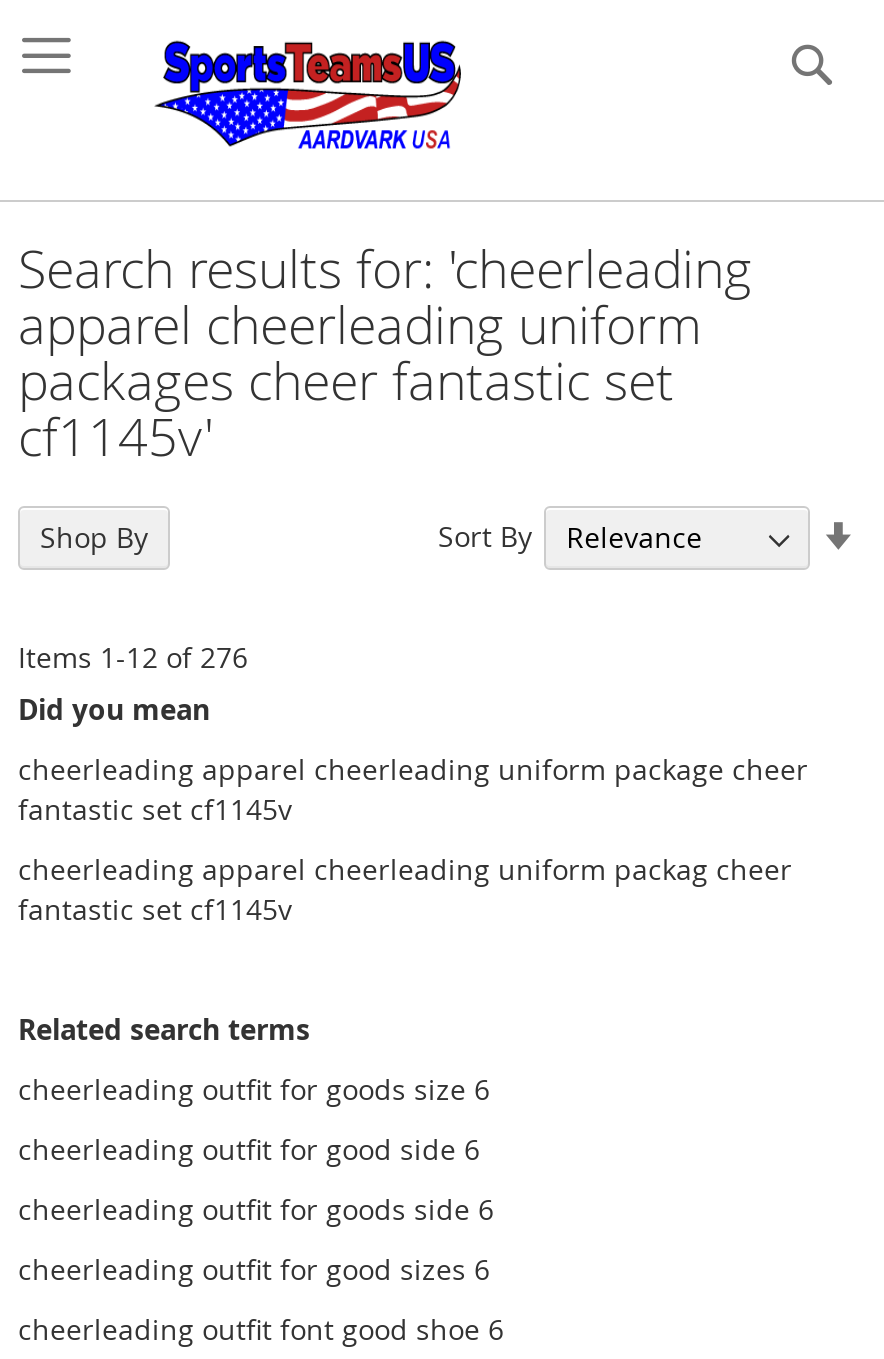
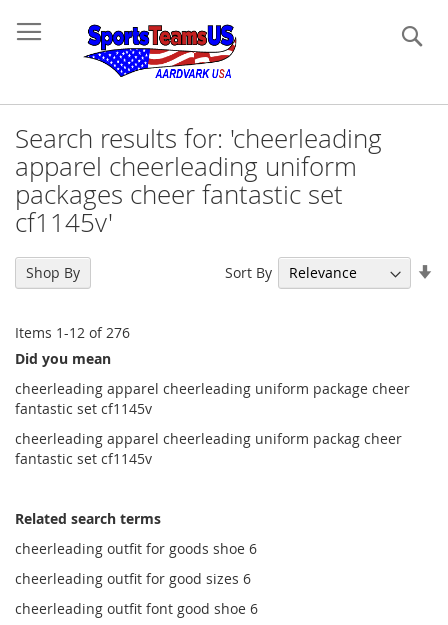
[18,1070,494,1228] cheerleading outfit for goods size 6 | cheerleading outfit for good side 6 | cheerleading outfit for goods side 6 -> [15,539,257,558] cheerleading outfit for goods shoe 6

